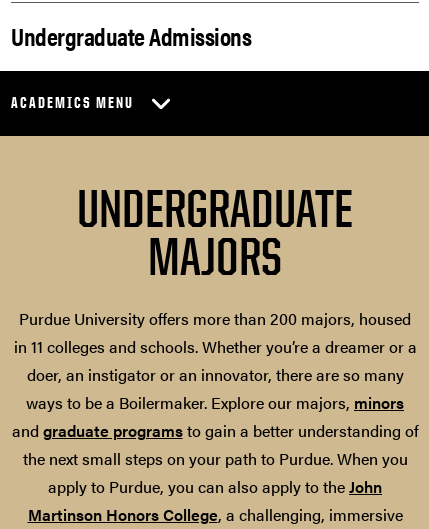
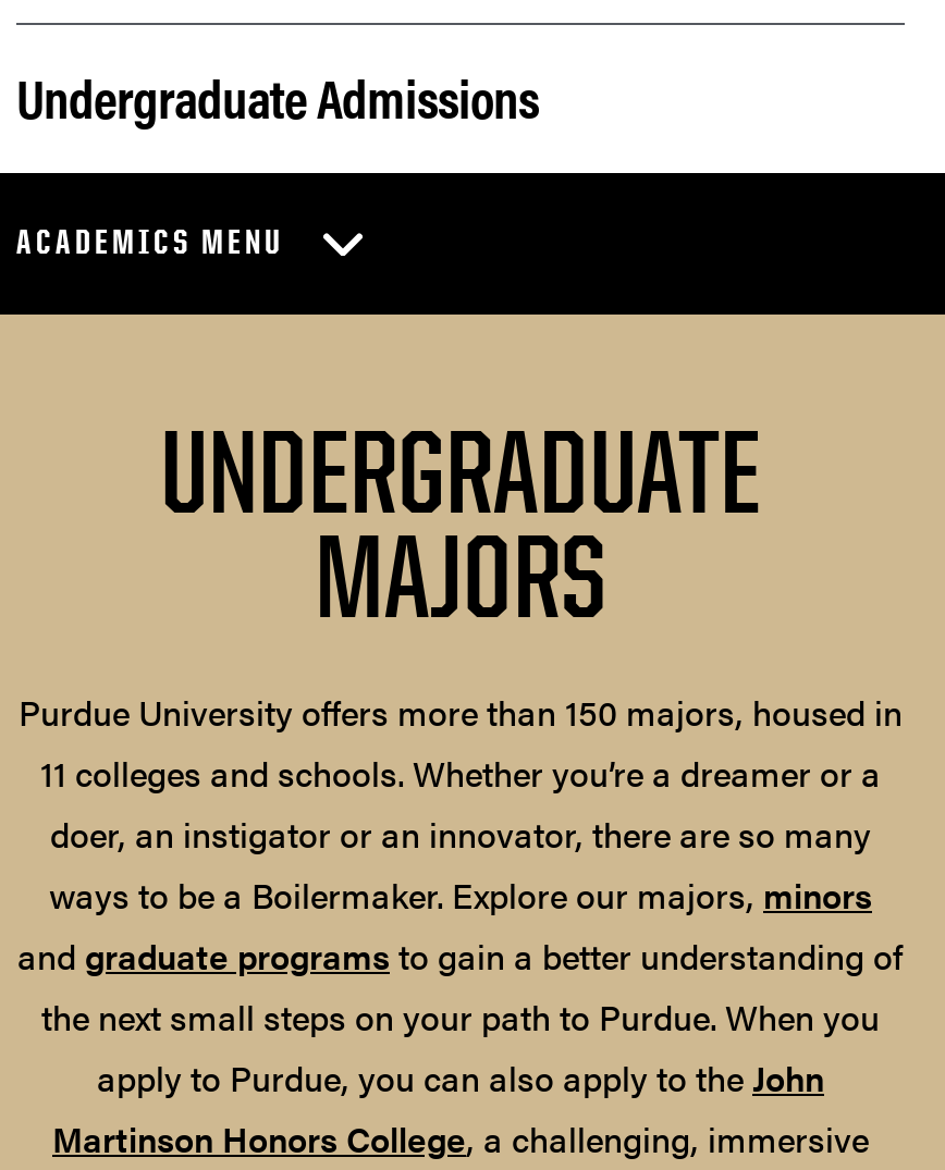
[13,307,416,358] Purdue University offers more than 200 majors, housed | in 11 colleges and schools. Whether you’re a dreamer or a -> [19,687,903,798] Purdue University offers more than 150 majors, housed in | 11 colleges and schools. Whether you’re a dreamer or a

